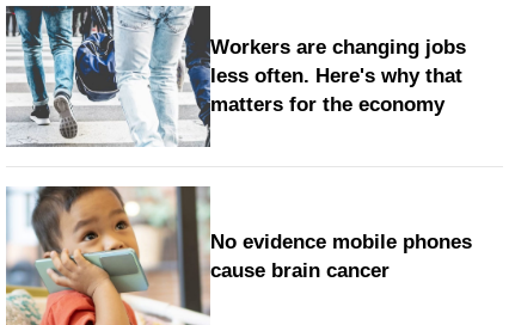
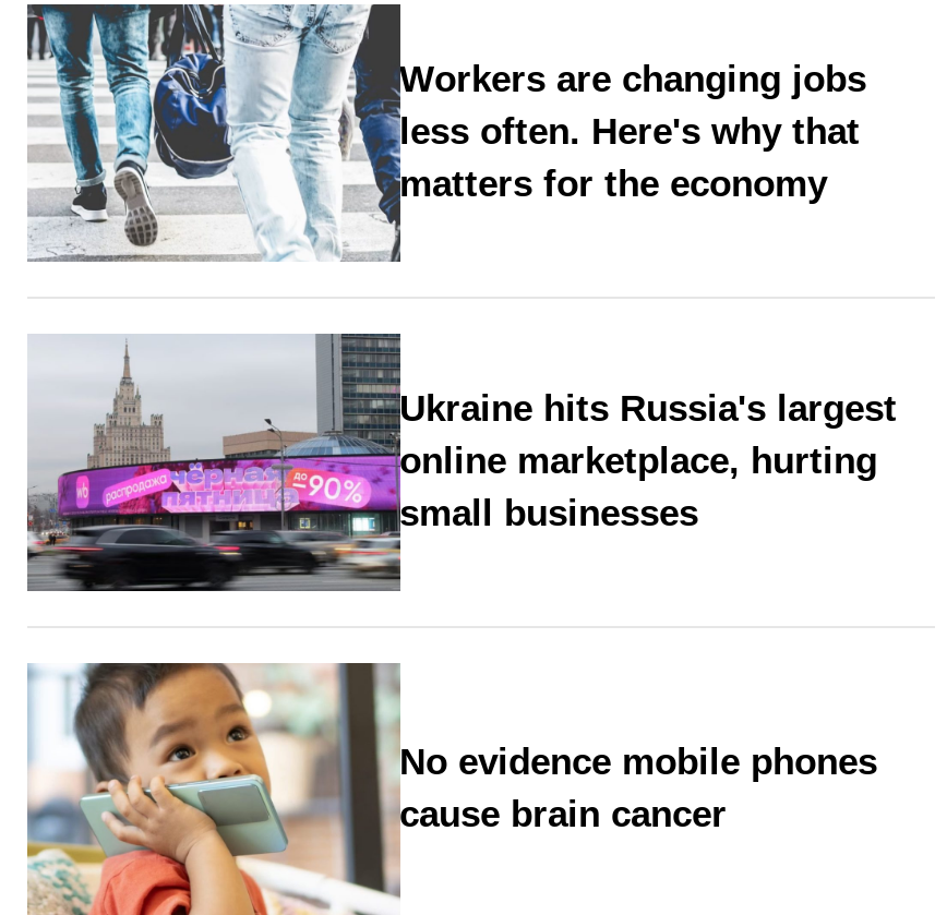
none -> [27,334,897,593] [image] | Ukraine hits Russia's largest | online marketplace, hurting | small businesses

